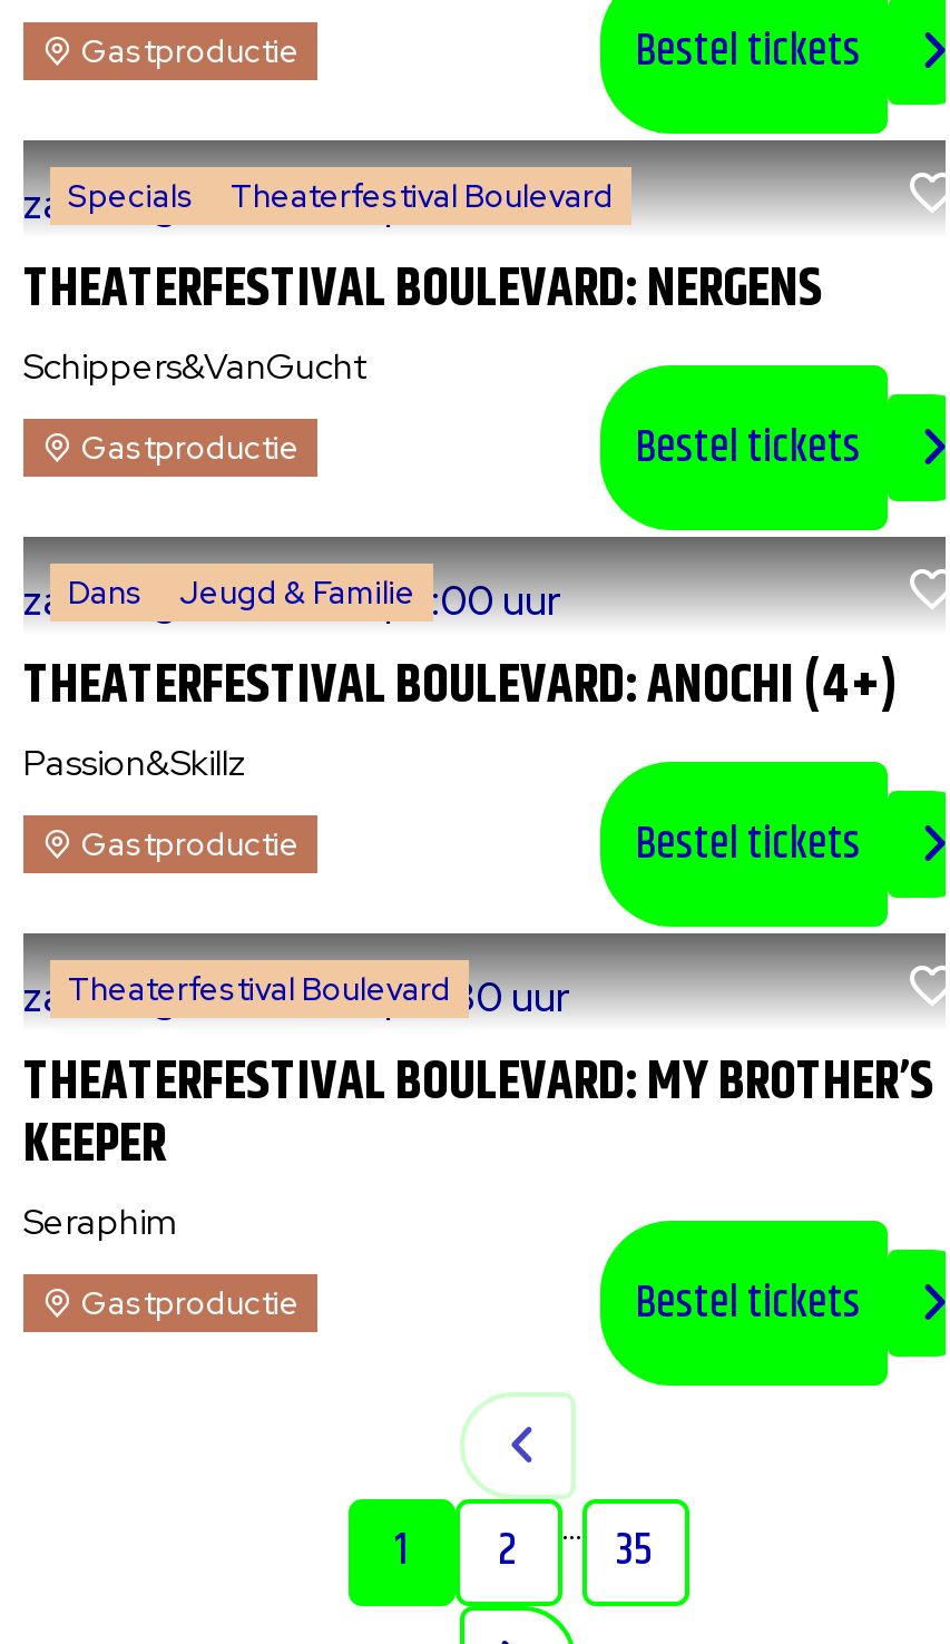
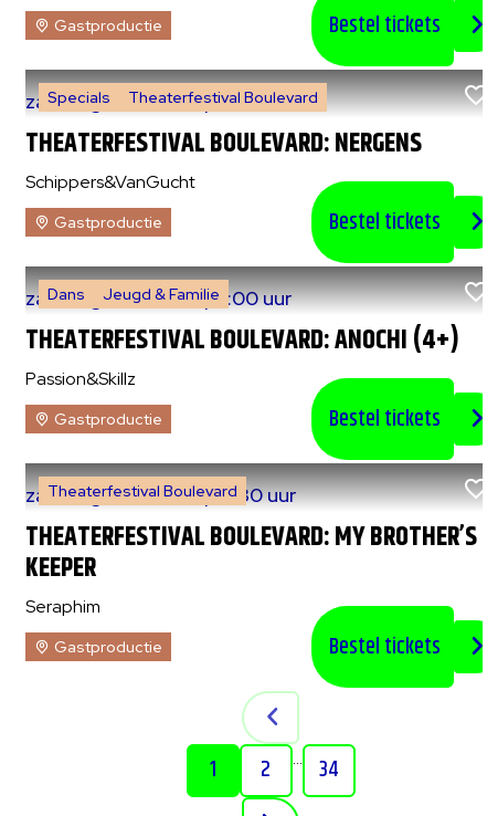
[616,1517,654,1586] 35 -> [319,753,338,787] 34

